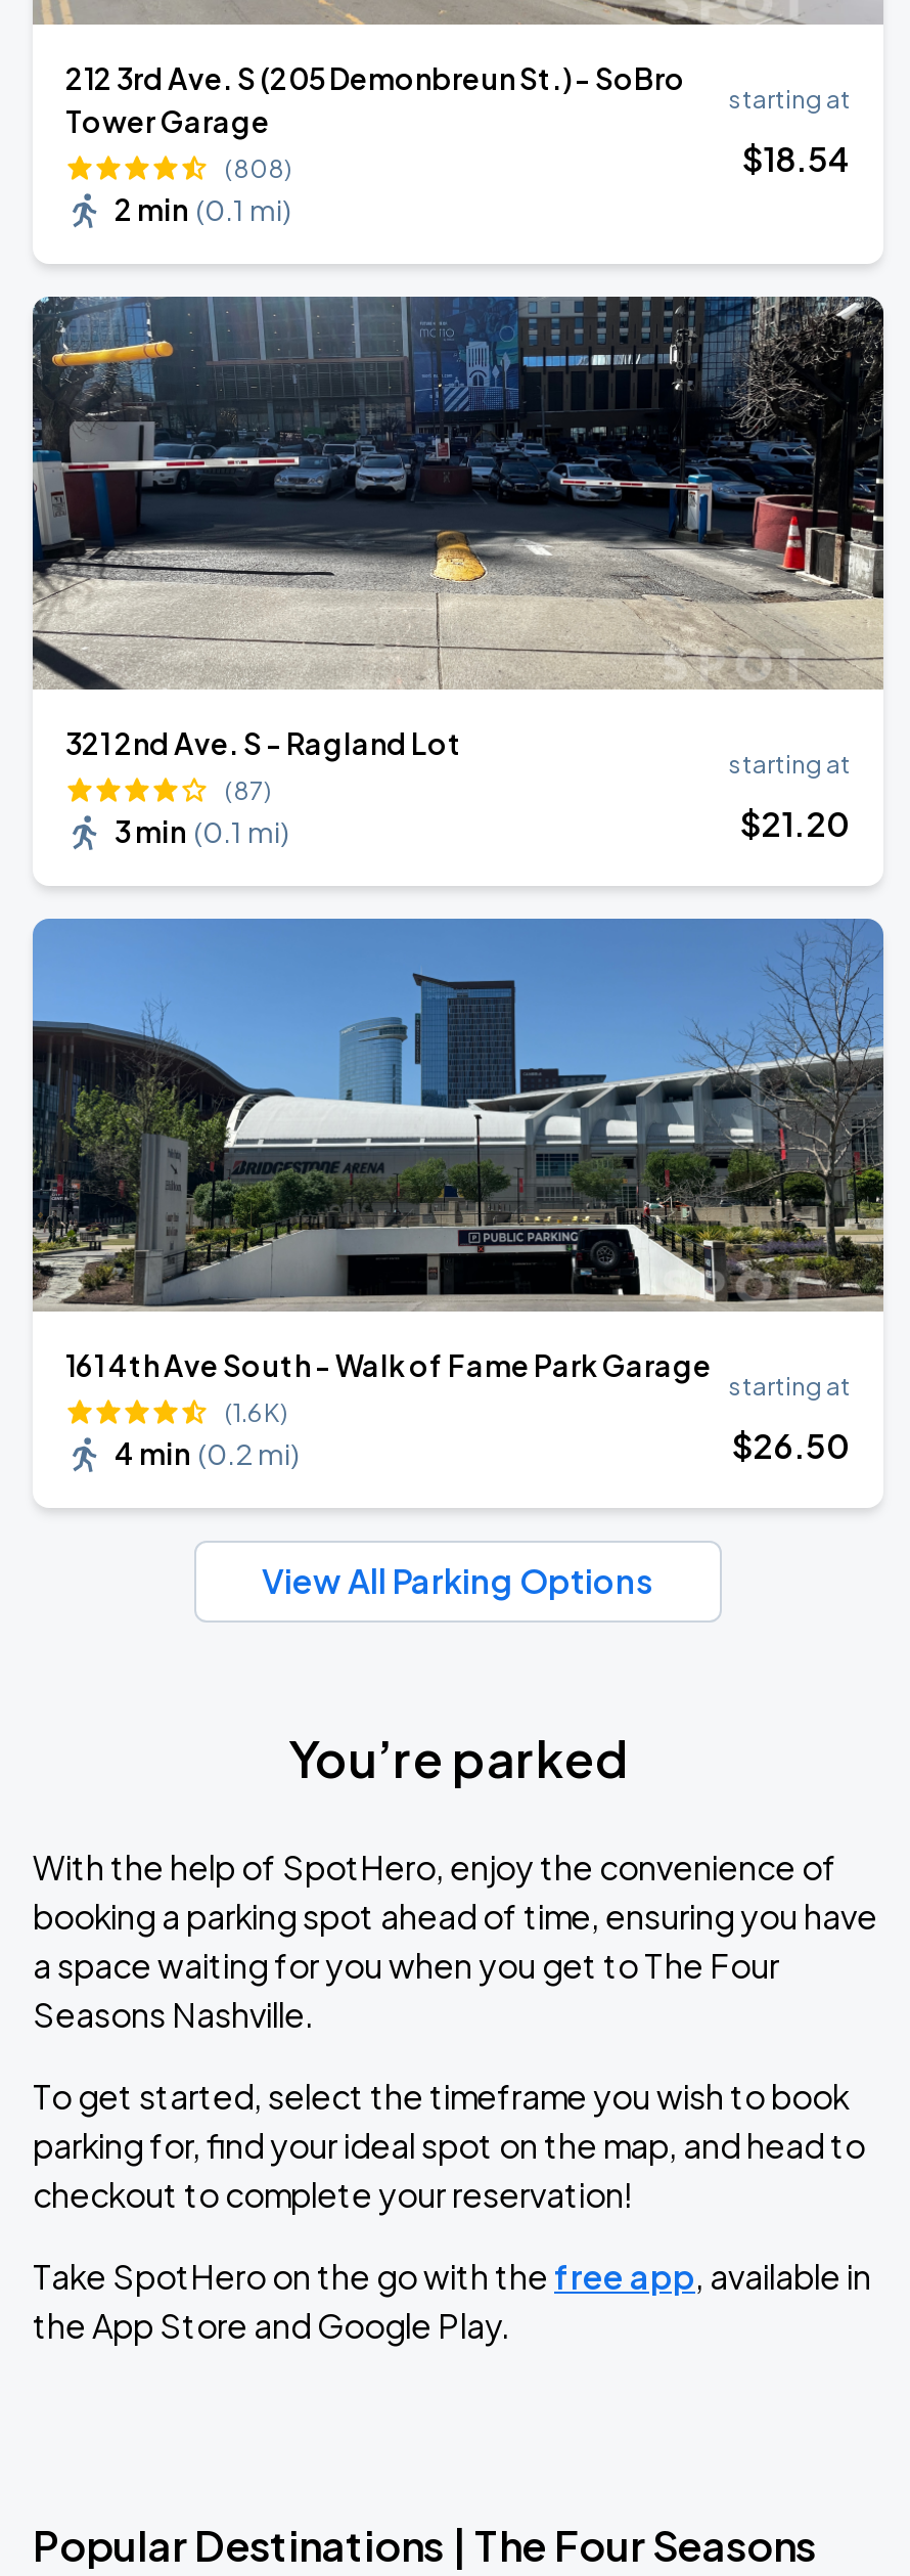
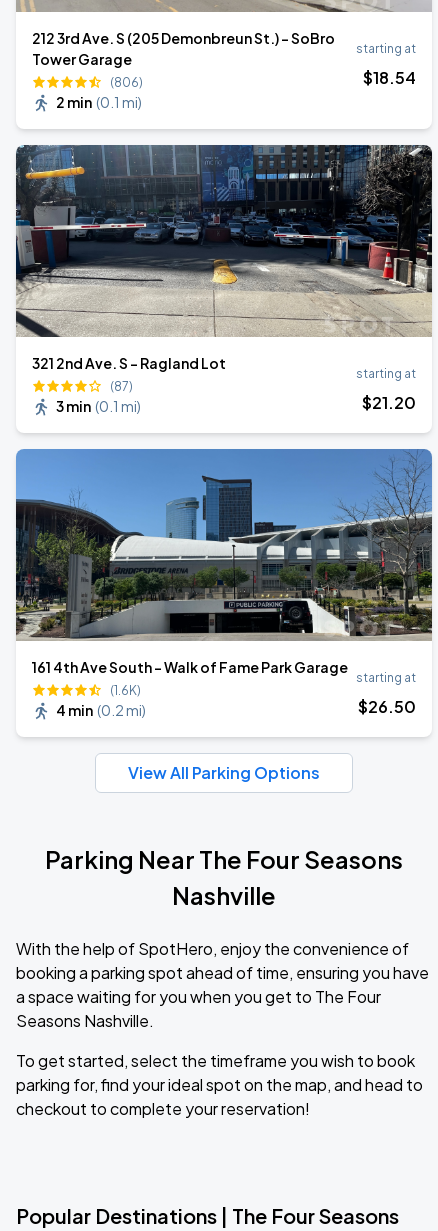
[225,153,292,184] (808) -> [110,75,143,90] (806)
[288,1727,628,1788] You’re parked -> [45,844,403,910] Parking Near The Four Seasons | Nashville
moved [33,1846,877,2216] -> [16,938,429,1119]: With the help of SpotHero, enjoy the convenience of | booking a parking spot ahead of time, ensuring you have | a space waiting for you when you get to The Four | Seasons Nashville. | To get started, select the timeframe you wish to book | parking for, find your ideal spot on the map, and head to | checkout to complete your reservation!
[33,2255,871,2347] Take SpotHero on the go with the free app, available in | the App Store and Google Play. -> none

